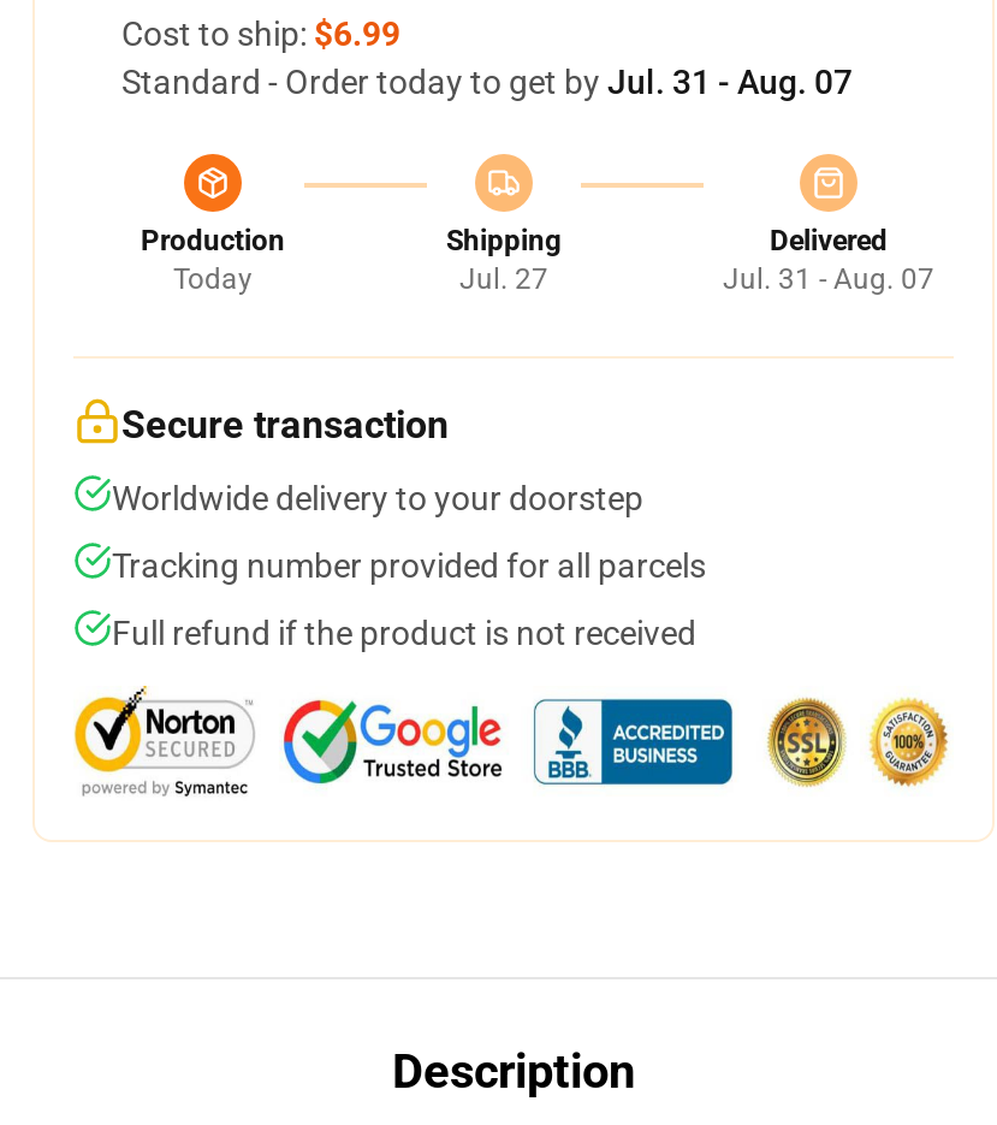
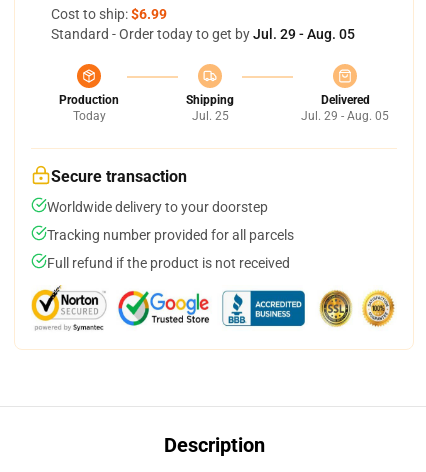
[121,63,853,101] Standard - Order today to get by Jul. 31 - Aug. 07 -> [51,26,355,42] Standard - Order today to get by Jul. 29 - Aug. 05
[459,262,548,296] Jul. 27 -> [191,109,228,123] Jul. 25
[723,262,934,296] Jul. 31 - Aug. 07 -> [301,109,389,123] Jul. 29 - Aug. 05

